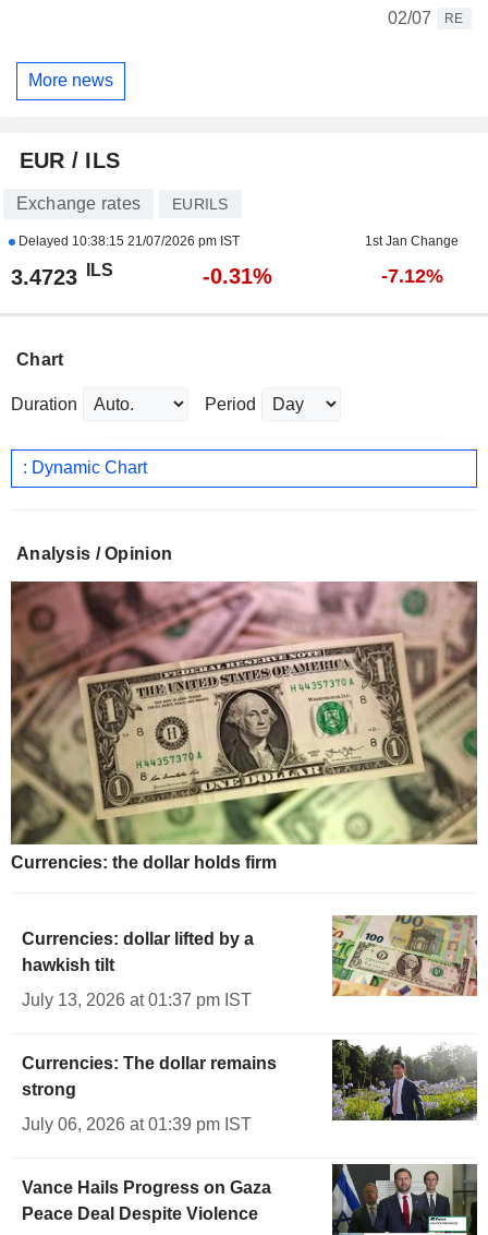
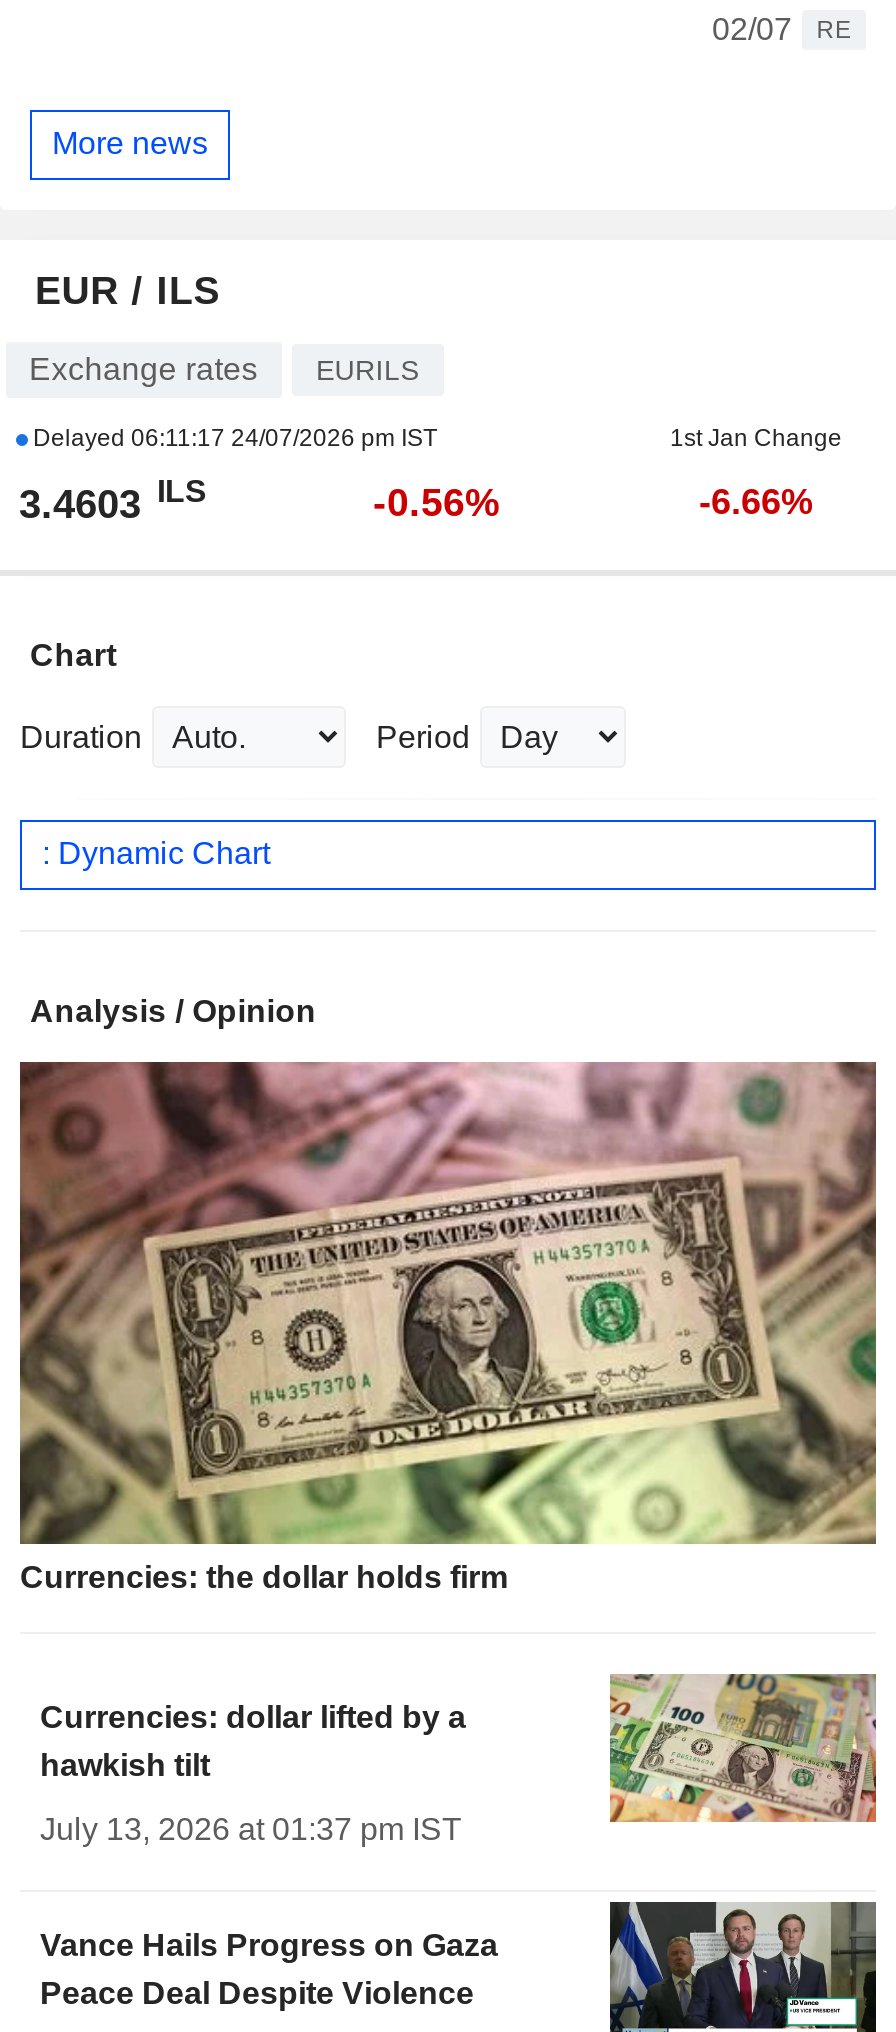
[15,233,239,249] Delayed 10:38:15 21/07/2026 pm IST -> [27,424,437,452] Delayed 06:11:17 24/07/2026 pm IST
[10,261,113,289] 3.4723 ILS -> [19,475,207,526] 3.4603 ILS
[202,264,272,288] -0.31% -> [373,480,501,524] -0.56%
[381,265,443,287] -7.12% -> [699,482,813,522] -6.66%
[331,1040,478,1122] [image] -> none
[22,1054,277,1133] Currencies: The dollar remains | strong | July 06, 2026 at 01:39 pm IST -> none

